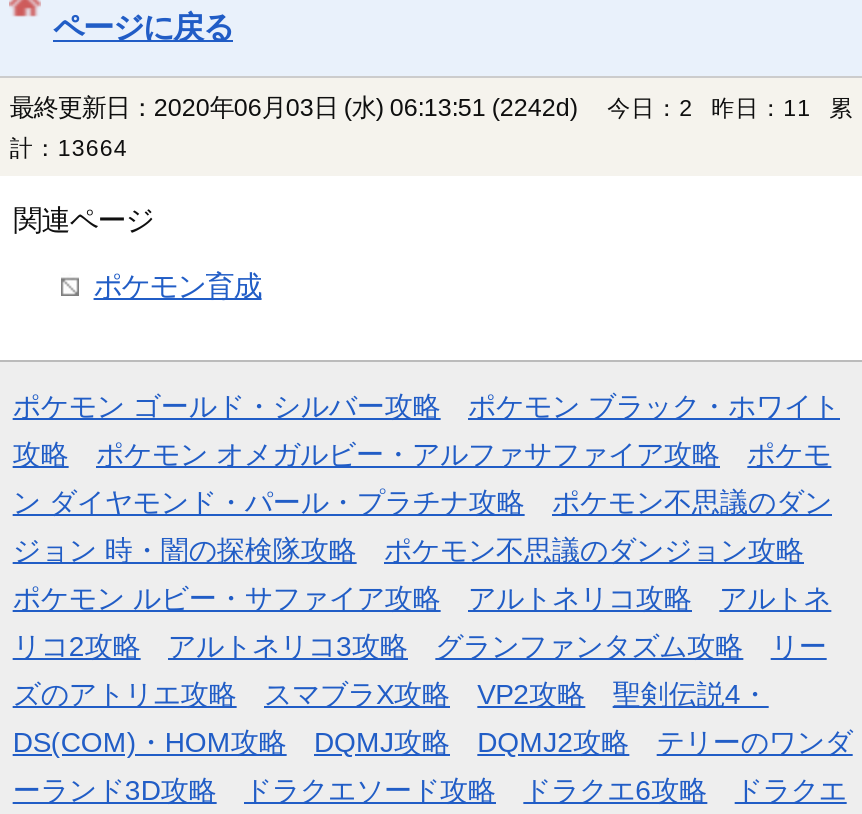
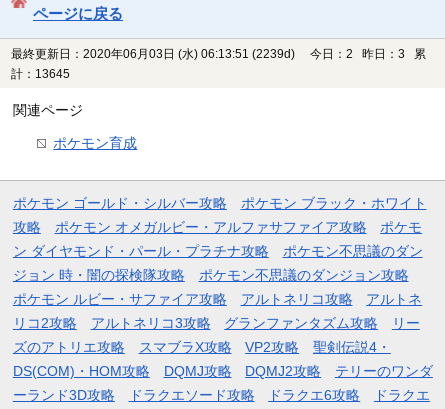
[10,93,578,121] 最終更新日：2020年06月03日 (水) 06:13:51 (2242d) -> [11,46,295,60] 最終更新日：2020年06月03日 (水) 06:13:51 (2239d)
[607,95,853,119] 今日：2 昨日：11 累 -> [310,47,426,59] 今日：2 昨日：3 累
[10,135,140,159] 計：13664 -> [11,67,76,79] 計：13645

